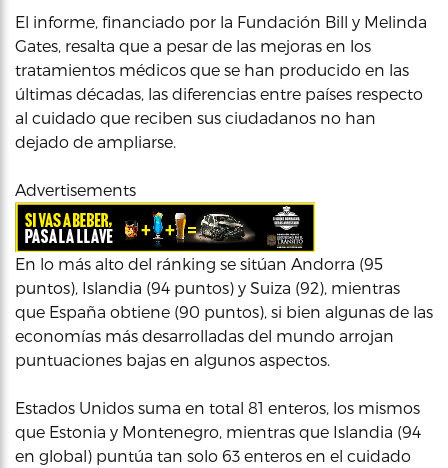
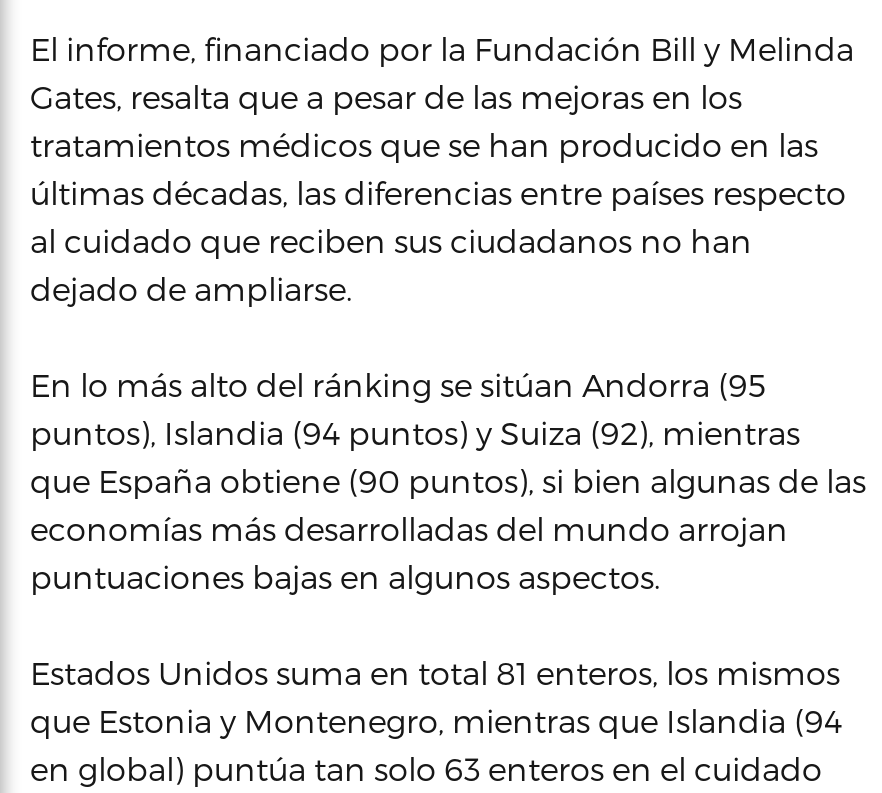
[15,180,136,199] Advertisements -> none
[14,201,316,252] [image] -> none

